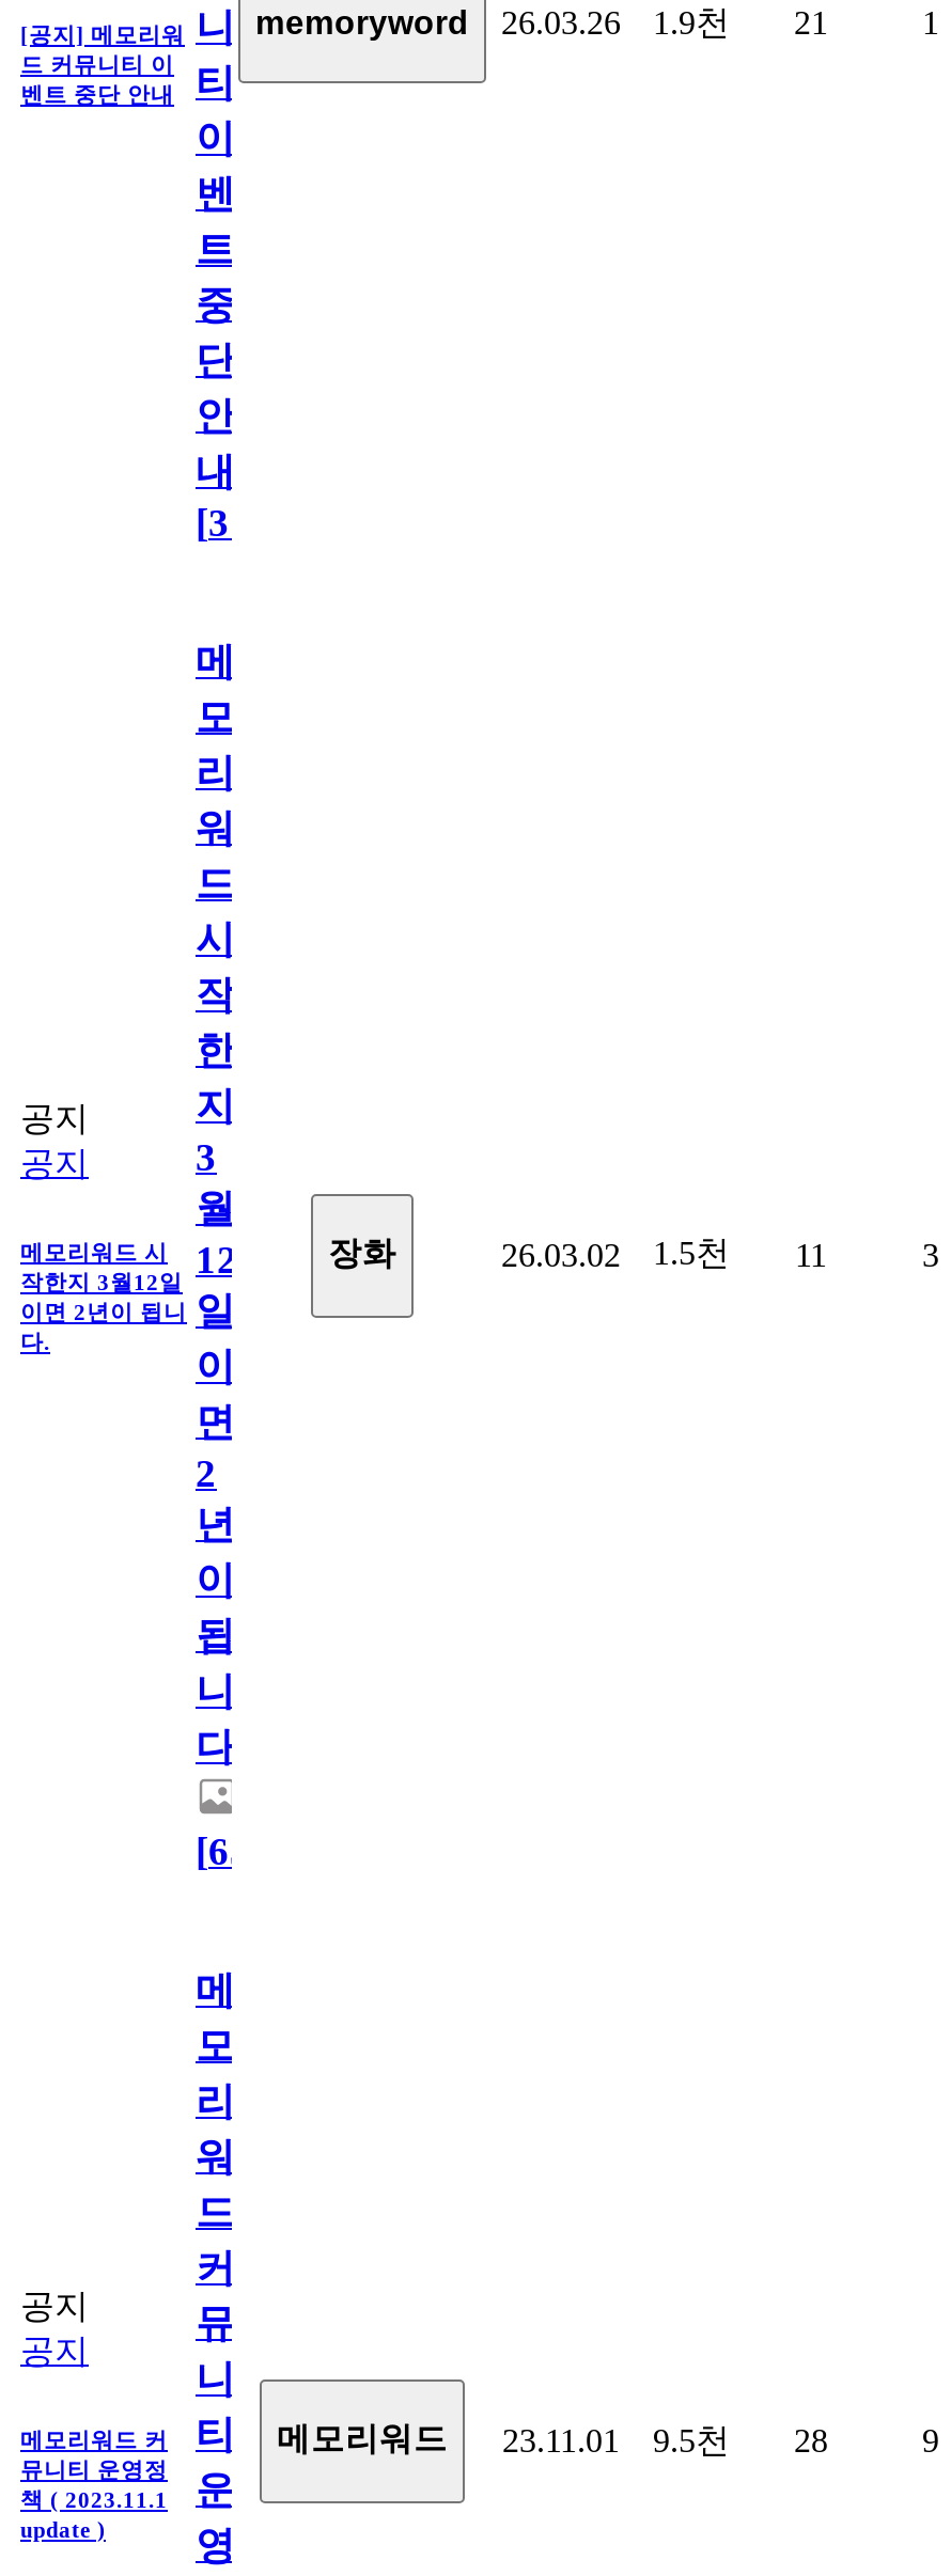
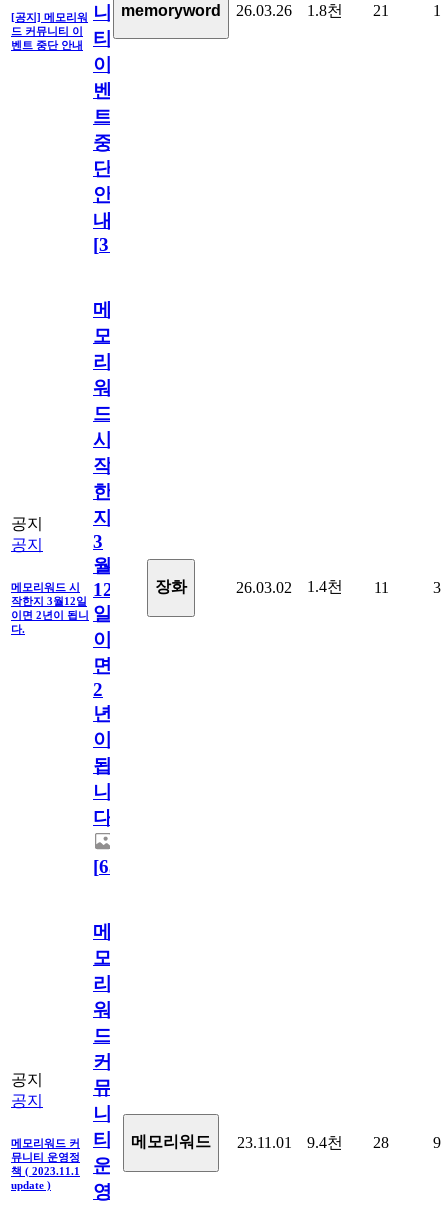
[653,3,730,40] 1.9천 -> [307,2,343,19] 1.8천
[501,1234,827,1272] 26.03.02 1.5천 11 -> [236,578,388,596] 26.03.02 1.4천 11
[20,2412,828,2458] 메모리워드 커 티 메모리워드 23.11.01 9.5천 28 -> [11,1129,389,1151] 메모리워드 커 티 메모리워드 23.11.01 9.4천 28

